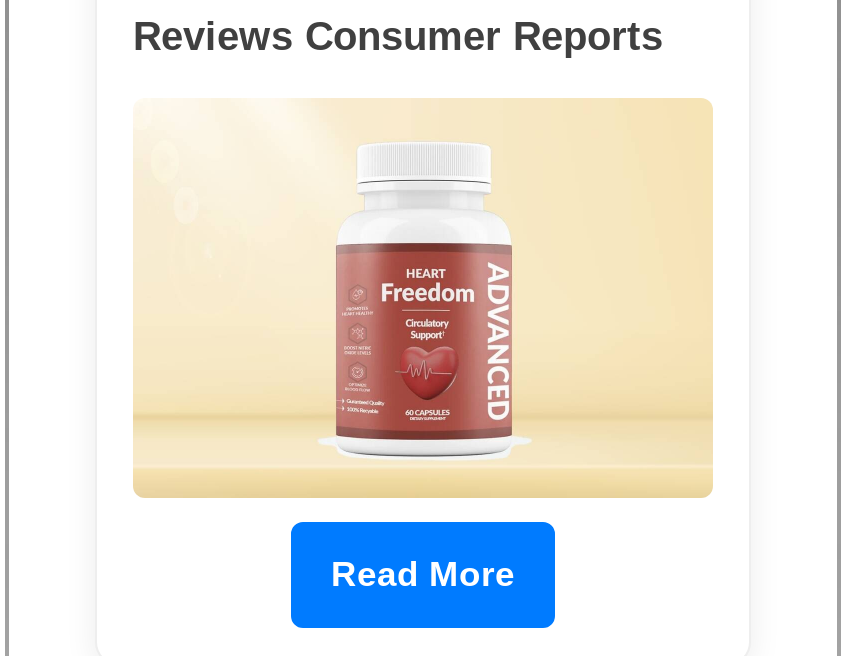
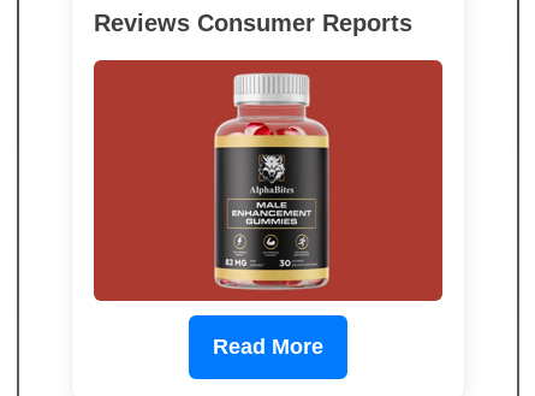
[133,98,713,496] [image] -> [93,59,444,301] [image]

